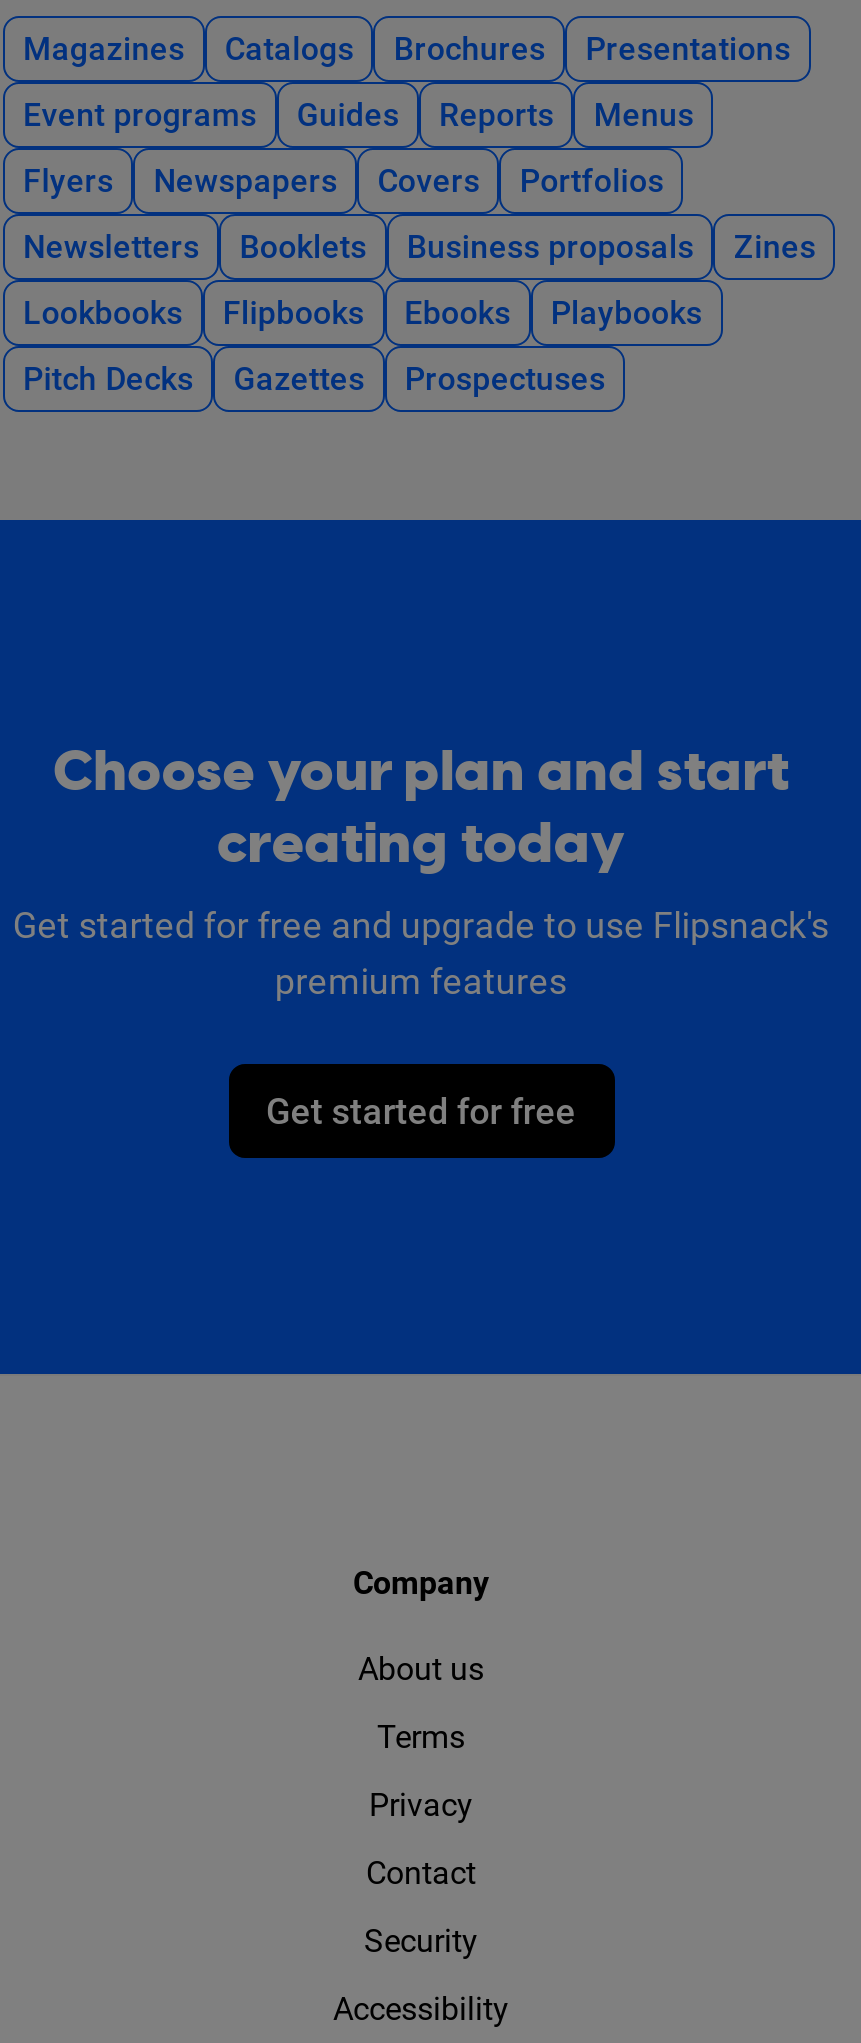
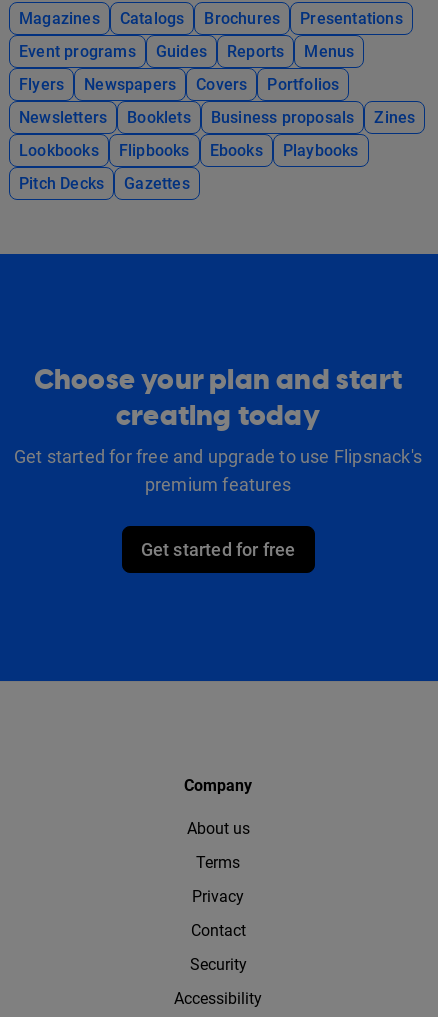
[405,359,605,397] Prospectuses -> none

